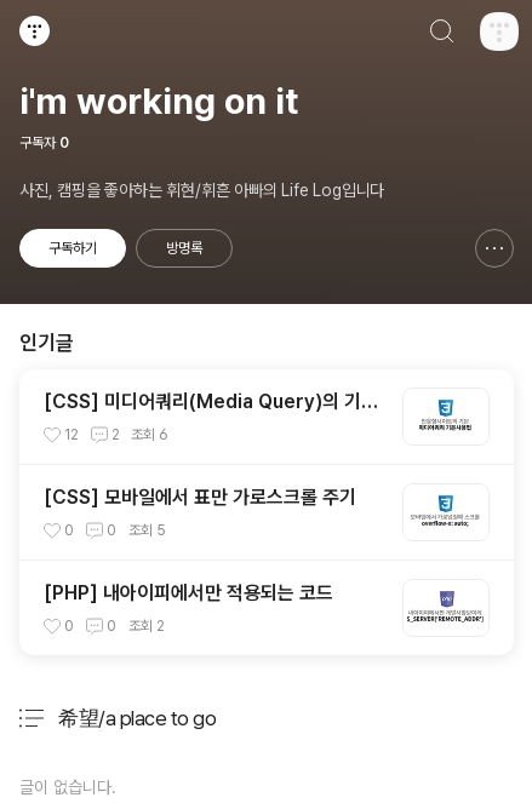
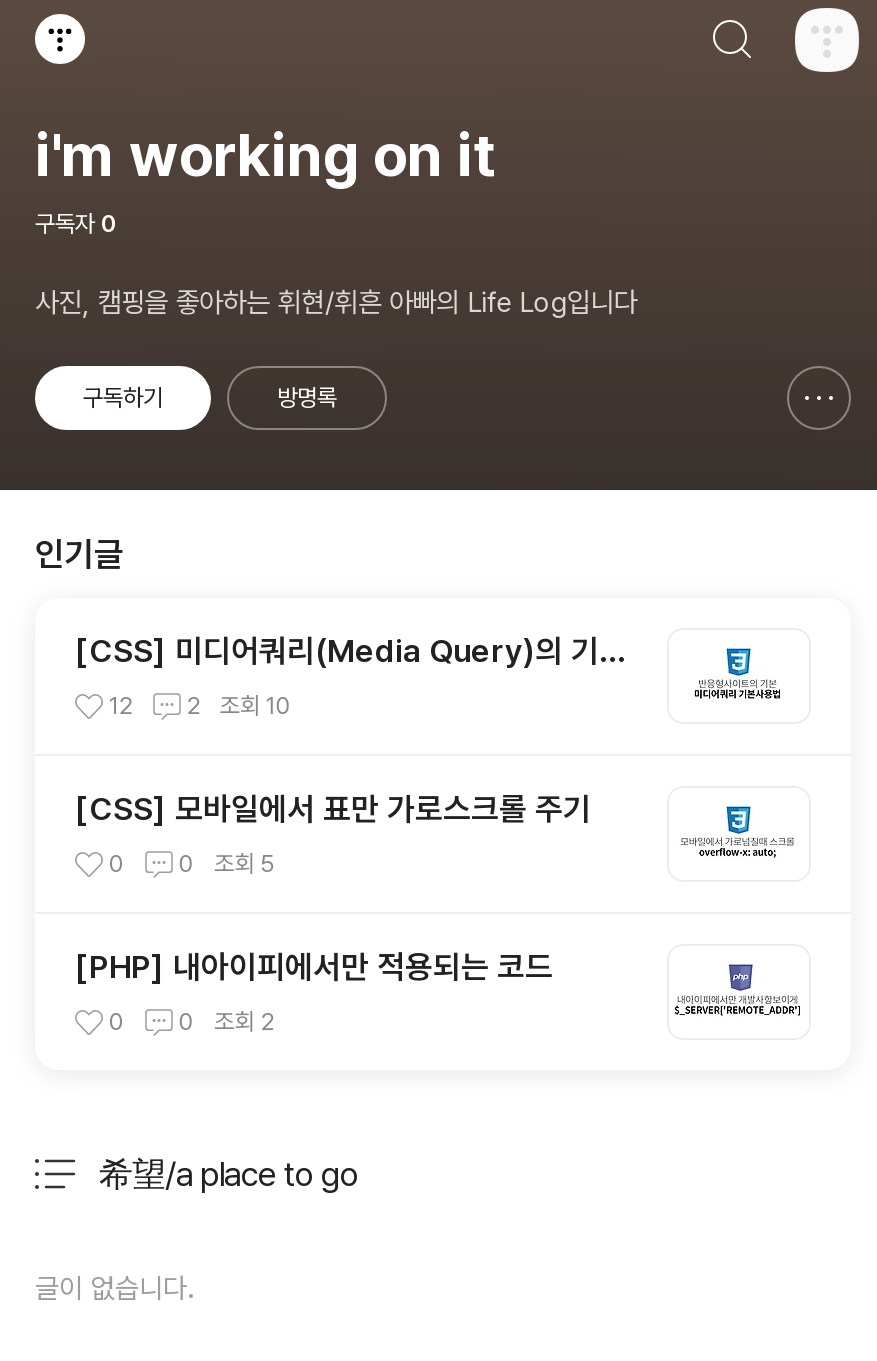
[131,426,169,443] 조회 6 -> [220,692,292,720] 조회 10

